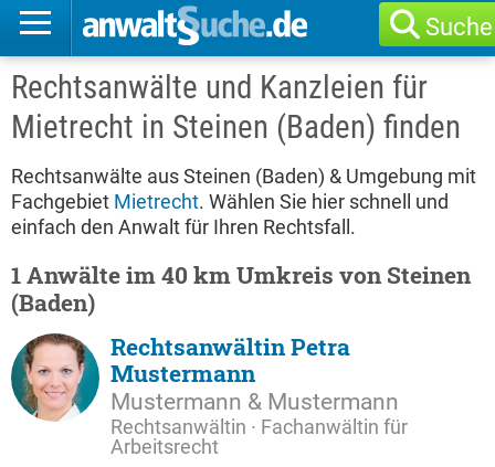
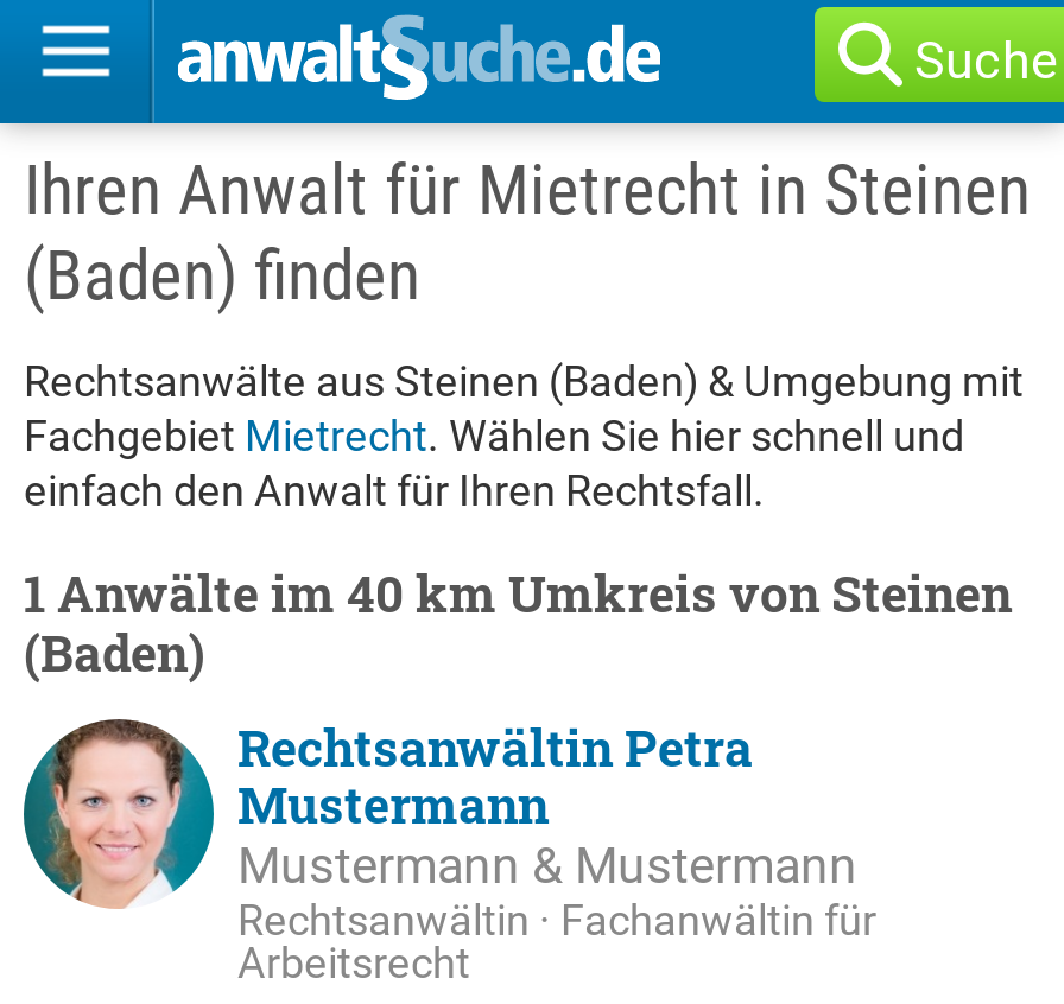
[11,68,461,146] Rechtsanwälte und Kanzleien für | Mietrecht in Steinen (Baden) finden -> [24,150,1031,316] Ihren Anwalt für Mietrecht in Steinen | (Baden) finden

